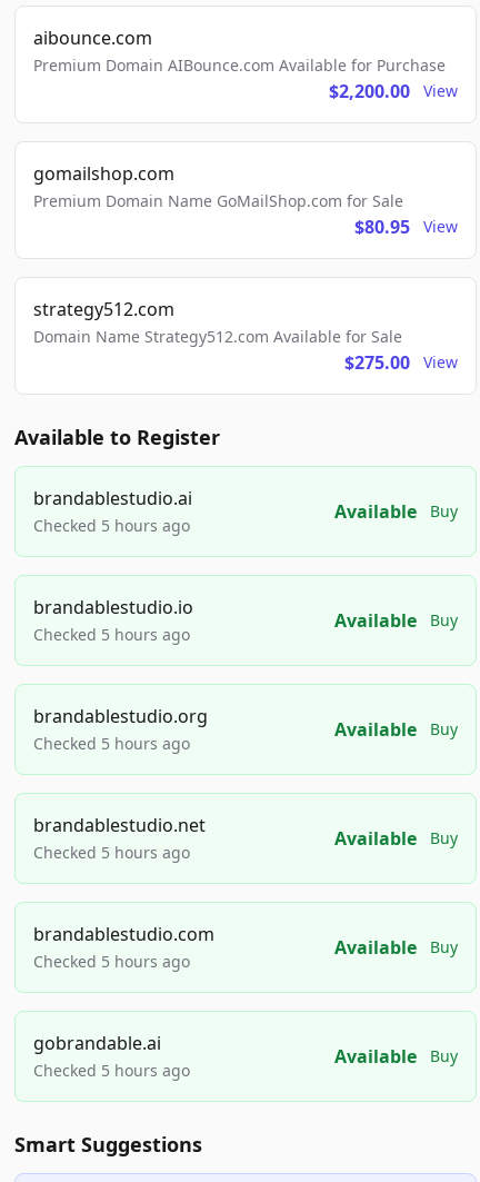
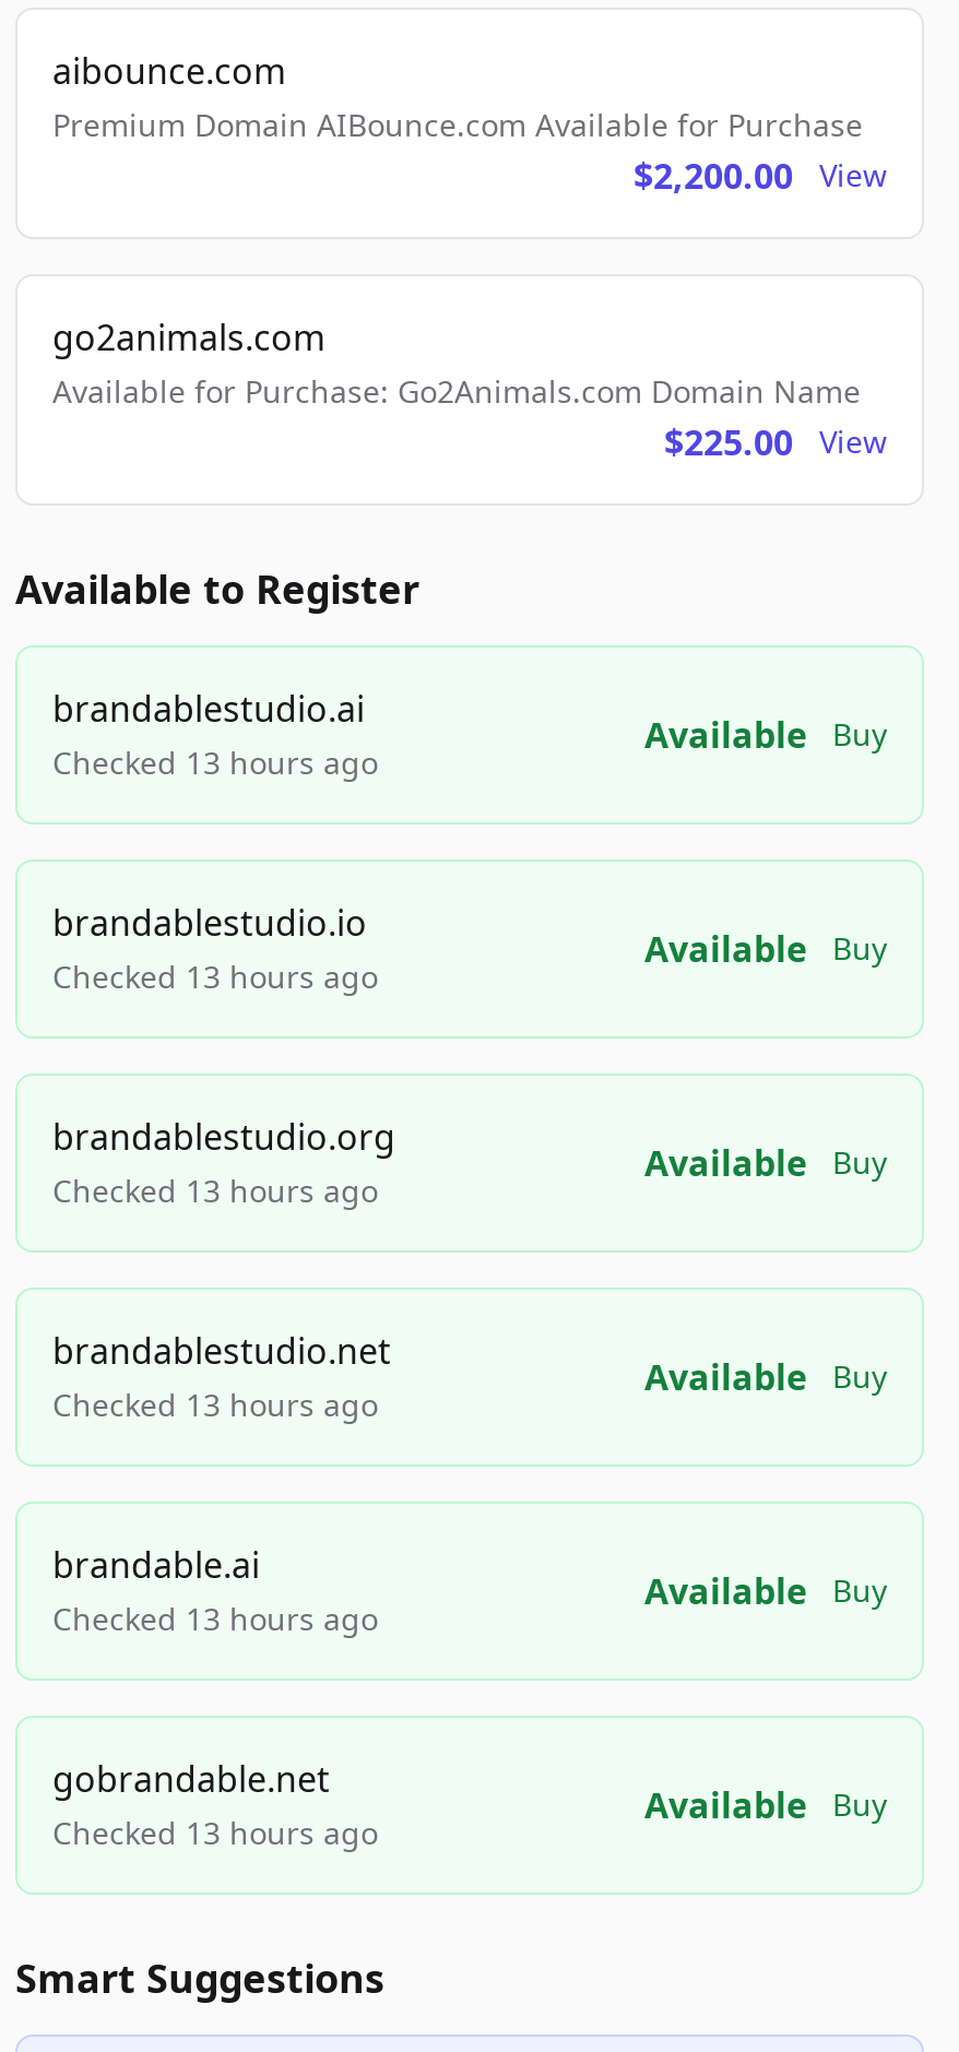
[33,161,458,375] gomailshop.com | Premium Domain Name GoMailShop.com for Sale | $80.95 | View | strategy512.com | Domain Name Strategy512.com Available for Sale | $275.00 -> [52,314,861,467] go2animals.com | Available for Purchase: Go2Animals.com Domain Name | $225.00
[33,515,190,536] Checked 5 hours ago -> [52,742,378,783] Checked 13 hours ago
[33,624,190,645] Checked 5 hours ago -> [52,956,378,997] Checked 13 hours ago
[33,733,190,754] Checked 5 hours ago -> [52,1170,378,1212] Checked 13 hours ago
[33,842,190,863] Checked 5 hours ago -> [52,1384,378,1426] Checked 13 hours ago
[33,922,214,972] brandablestudio.com | Checked 5 hours ago -> [52,1541,378,1640] brandable.ai | Checked 13 hours ago
[33,1031,190,1081] gobrandable.ai | Checked 5 hours ago -> [52,1755,378,1854] gobrandable.net | Checked 13 hours ago

